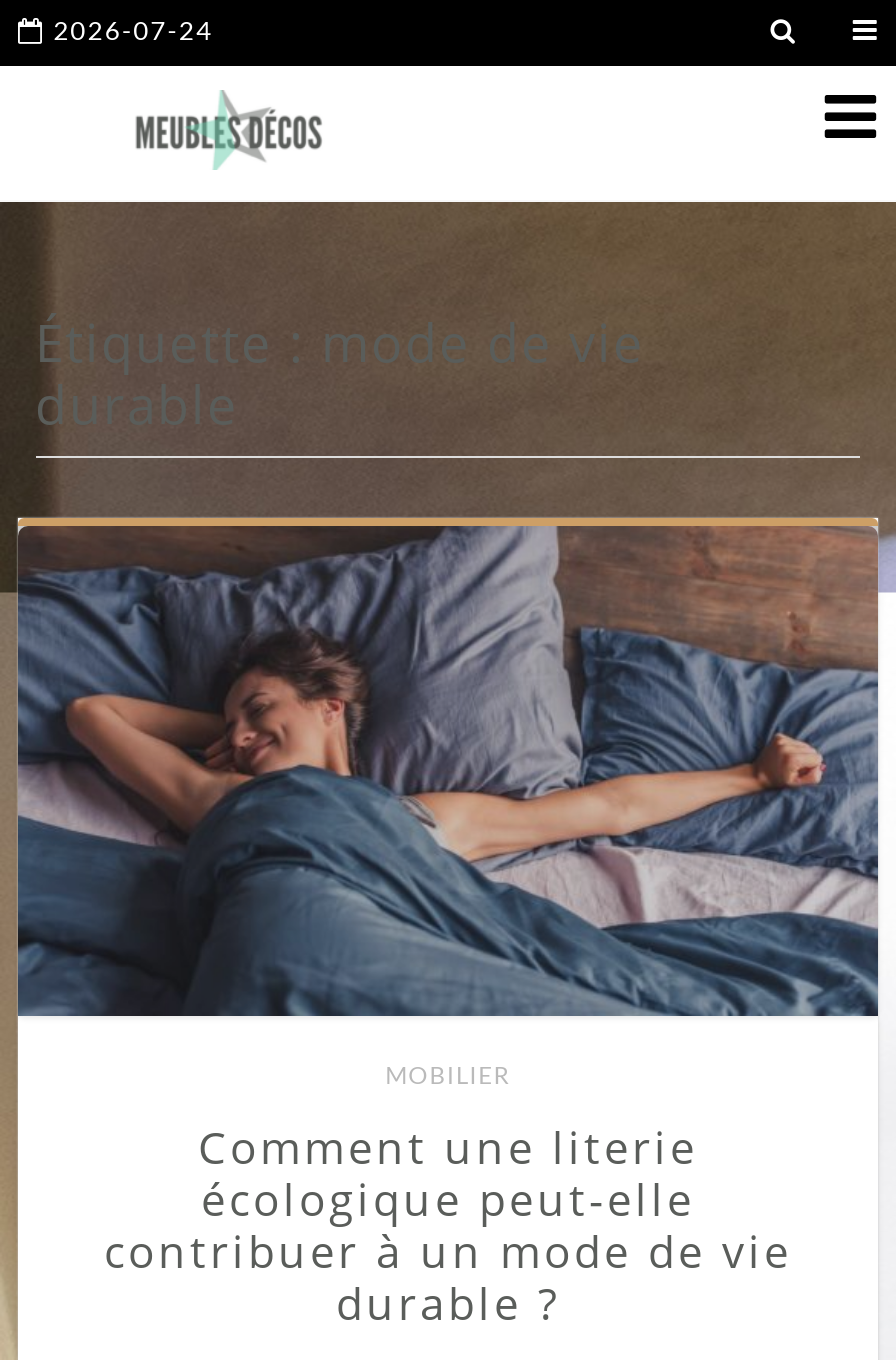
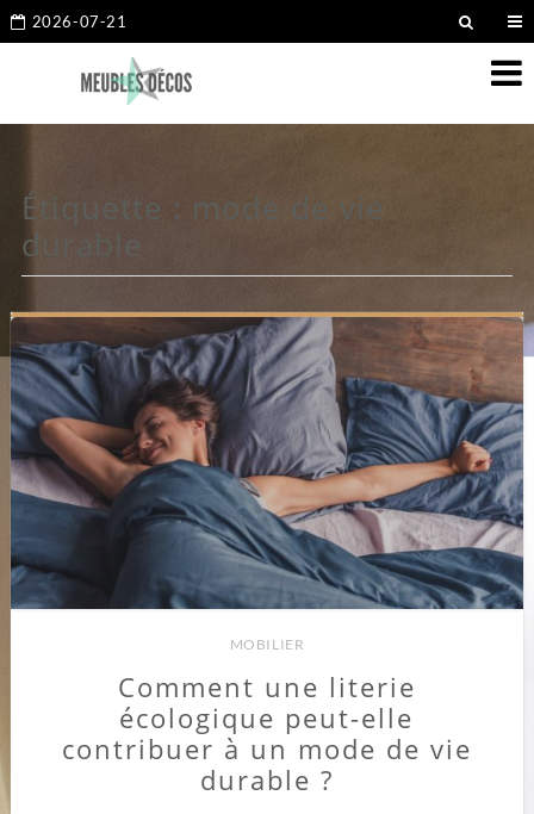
[53,14,213,46] 2026-07-24 -> [32,12,127,31] 2026-07-21

